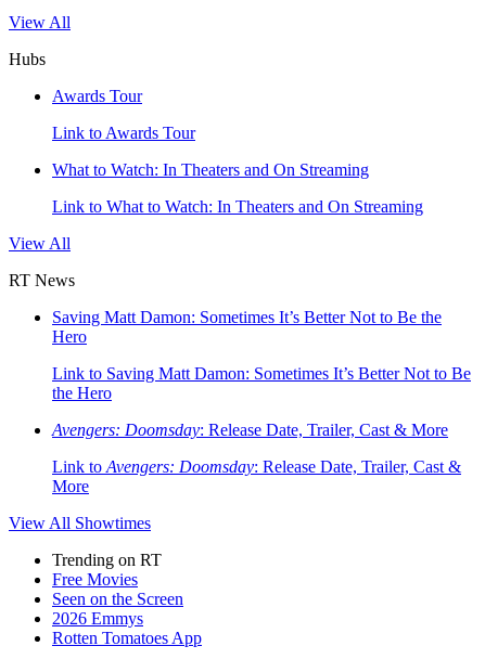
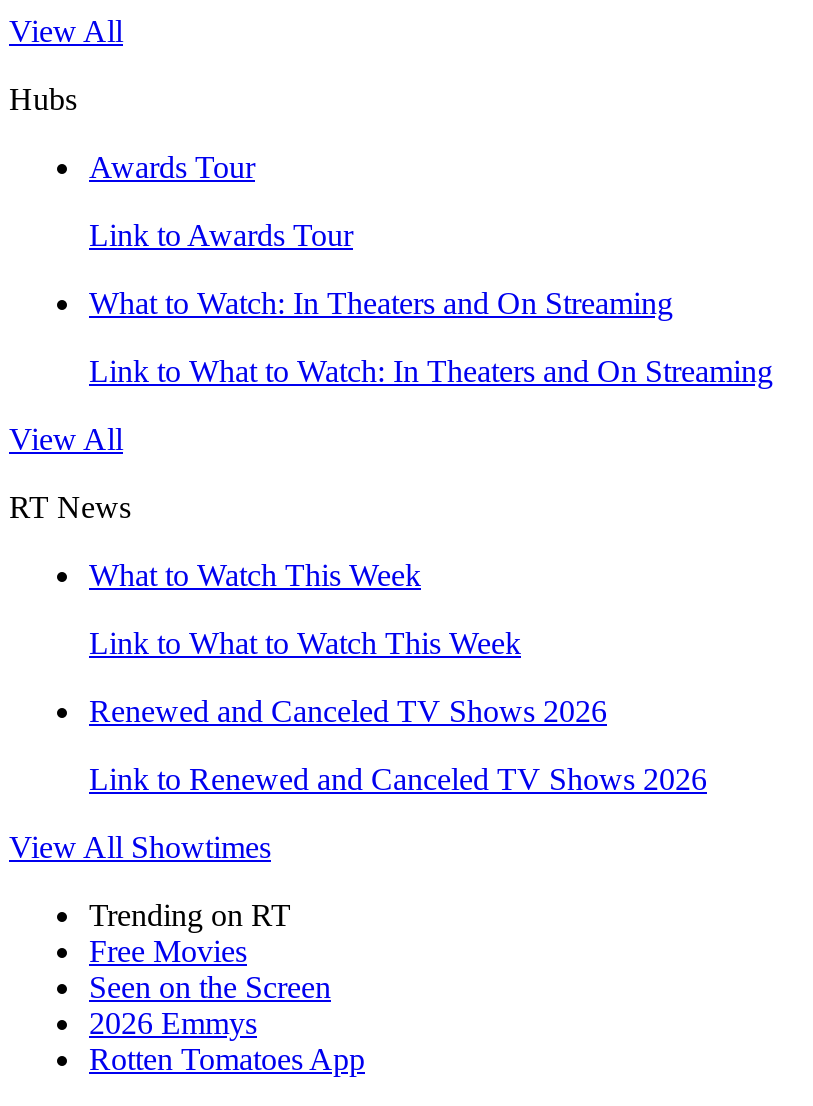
[52,308,442,346] Saving Matt Damon: Sometimes It’s Better Not to Be the | Hero -> [89,558,421,592] What to Watch This Week
[52,364,471,402] Link to Saving Matt Damon: Sometimes It’s Better Not to Be | the Hero -> [89,626,521,660] Link to What to Watch This Week
[52,421,448,439] Avengers: Doomsday: Release Date, Trailer, Cast & More -> [89,694,607,728] Renewed and Canceled TV Shows 2026
[52,457,461,495] Link to Avengers: Doomsday: Release Date, Trailer, Cast & | More -> [89,762,707,796] Link to Renewed and Canceled TV Shows 2026

